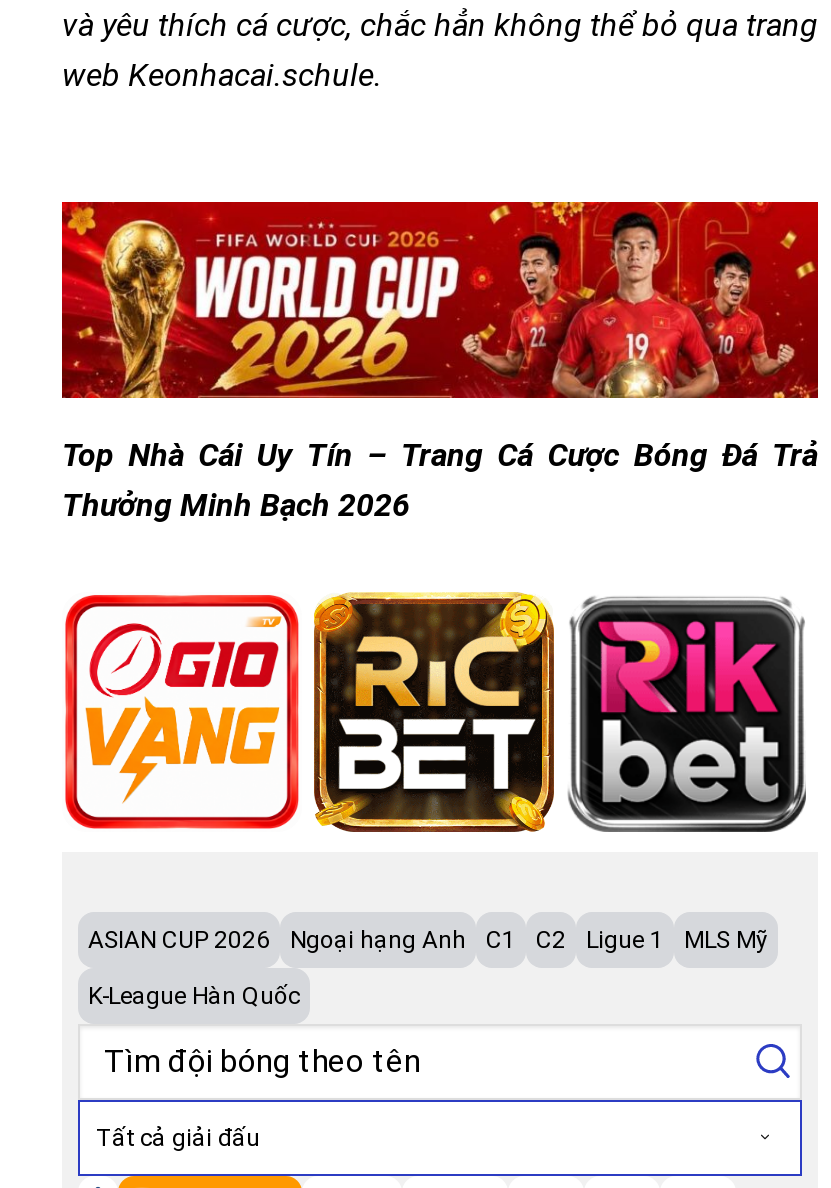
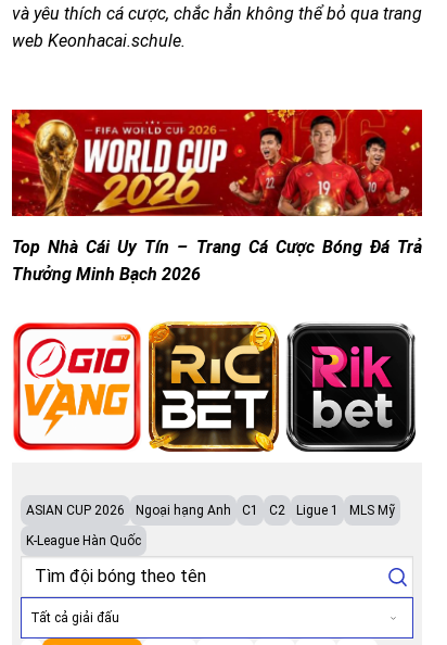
[570,600,802,832] [image] -> [286,325,414,451] [image]

